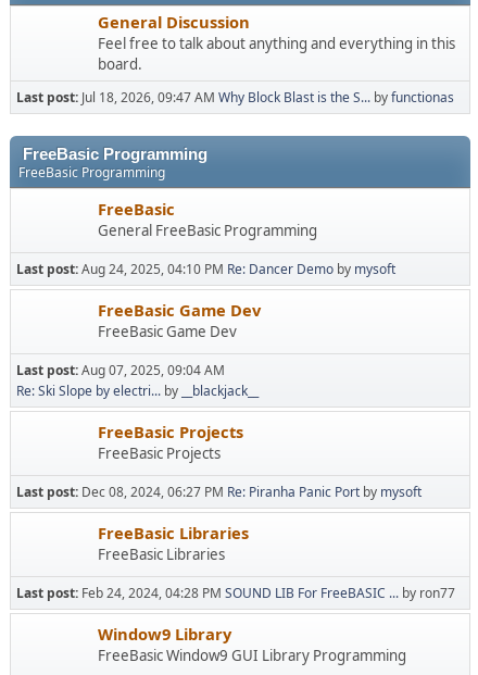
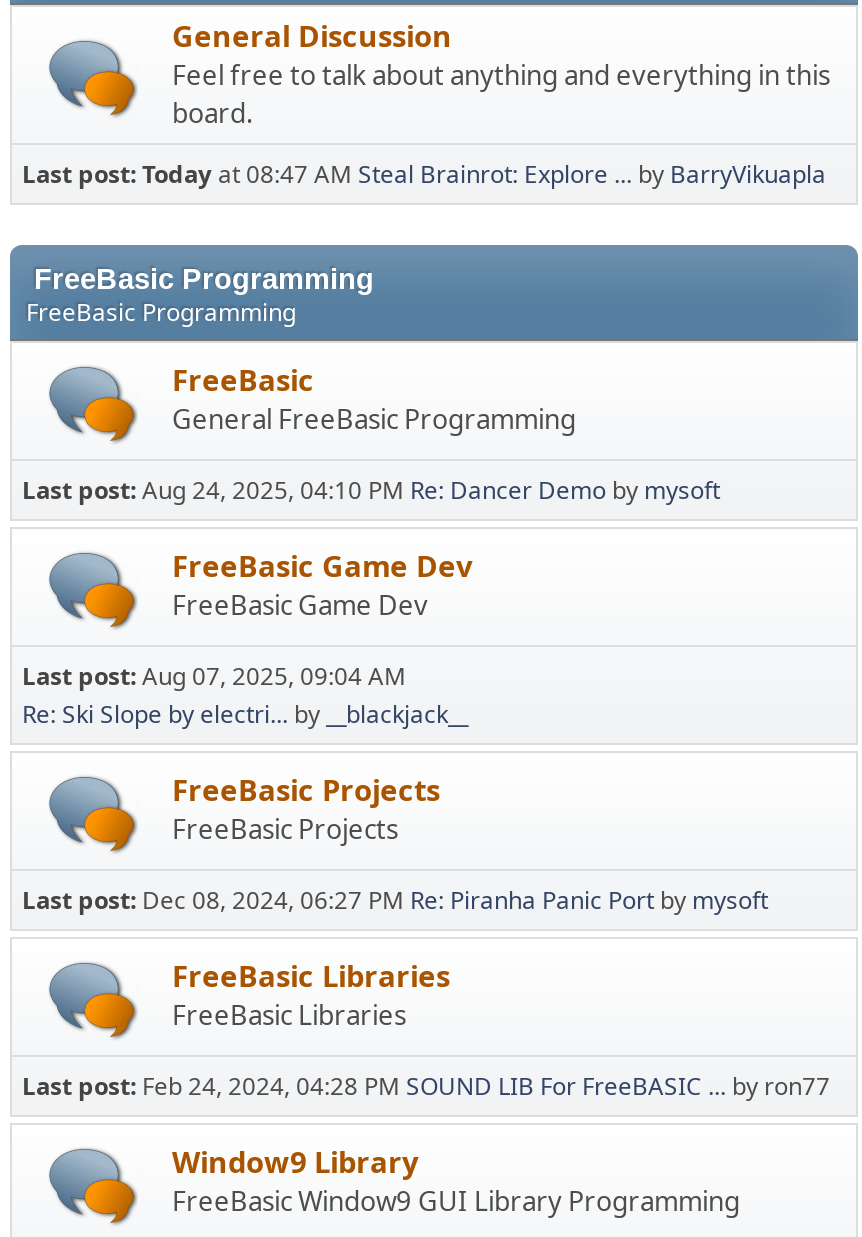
none -> [48,39,138,119] [image]
[16,88,454,106] Last post: Jul 18, 2026, 09:47 AM Why Block Blast is the S... by functionas -> [22,157,826,191] Last post: Today at 08:47 AM Steal Brainrot: Explore ... by BarryVikuapla
none -> [48,365,138,445] [image]
none -> [48,551,138,631] [image]
none -> [48,775,138,855] [image]
none -> [48,961,138,1041] [image]
none -> [48,1147,138,1227] [image]

